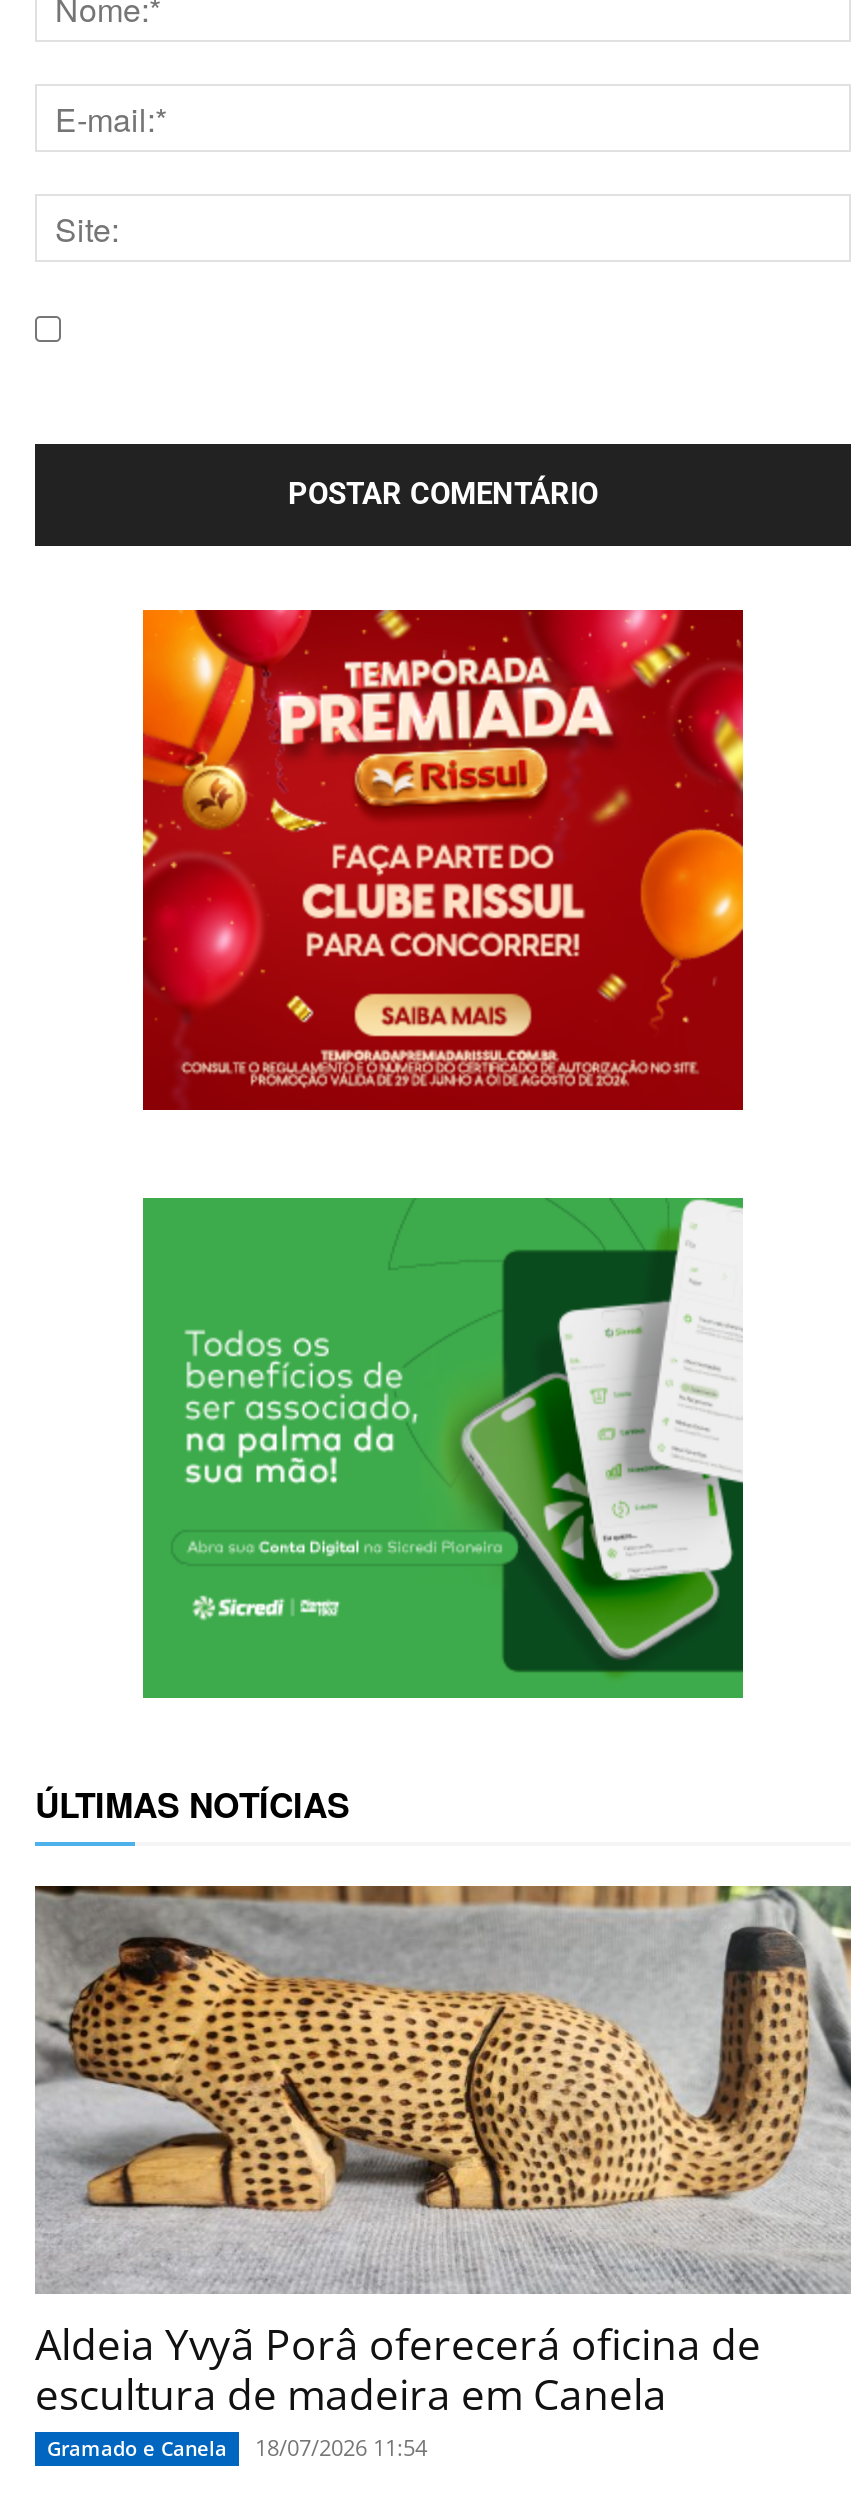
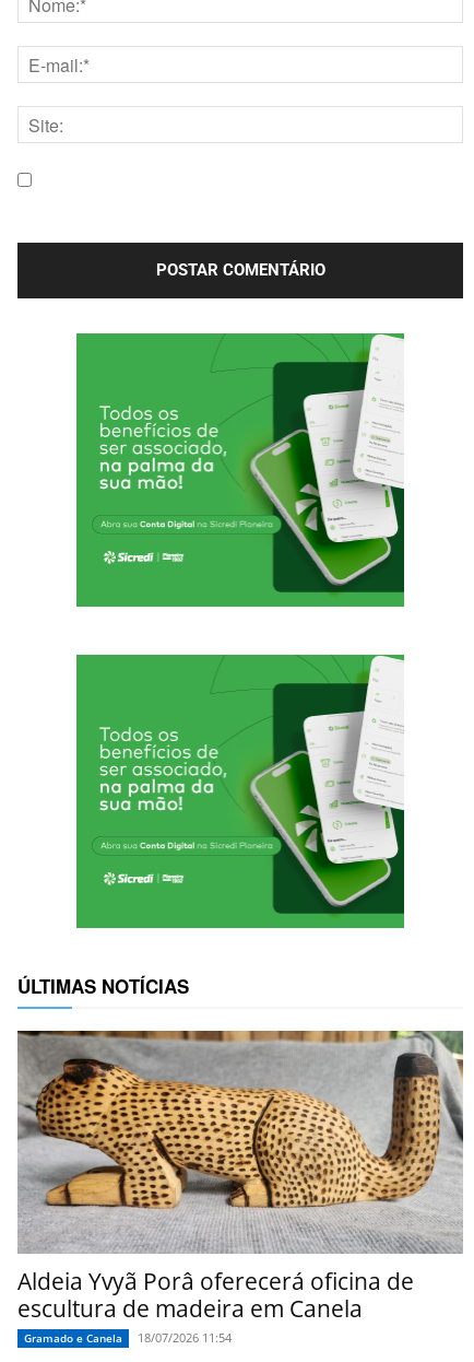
[141,608,745,1112] [image] -> [75,332,405,608] [image]

